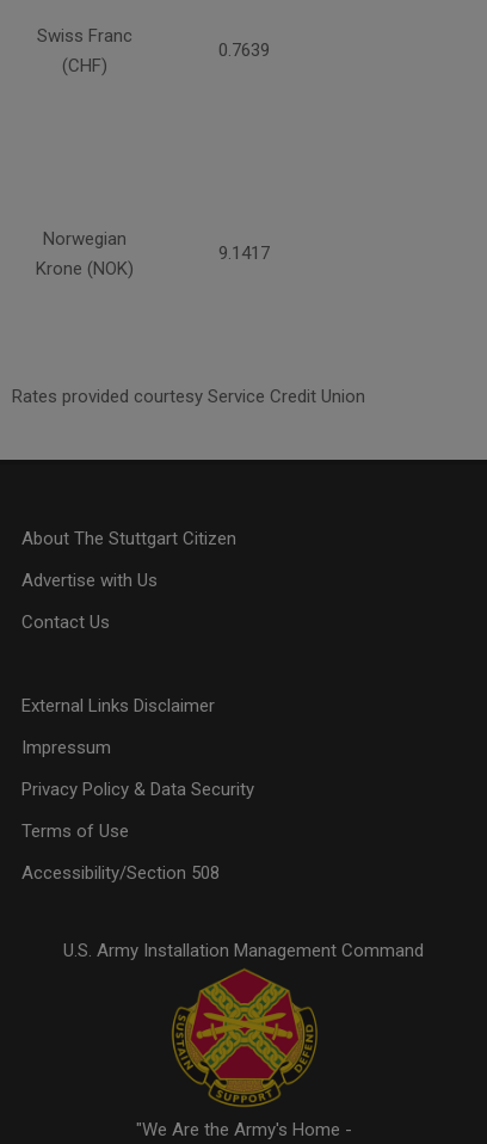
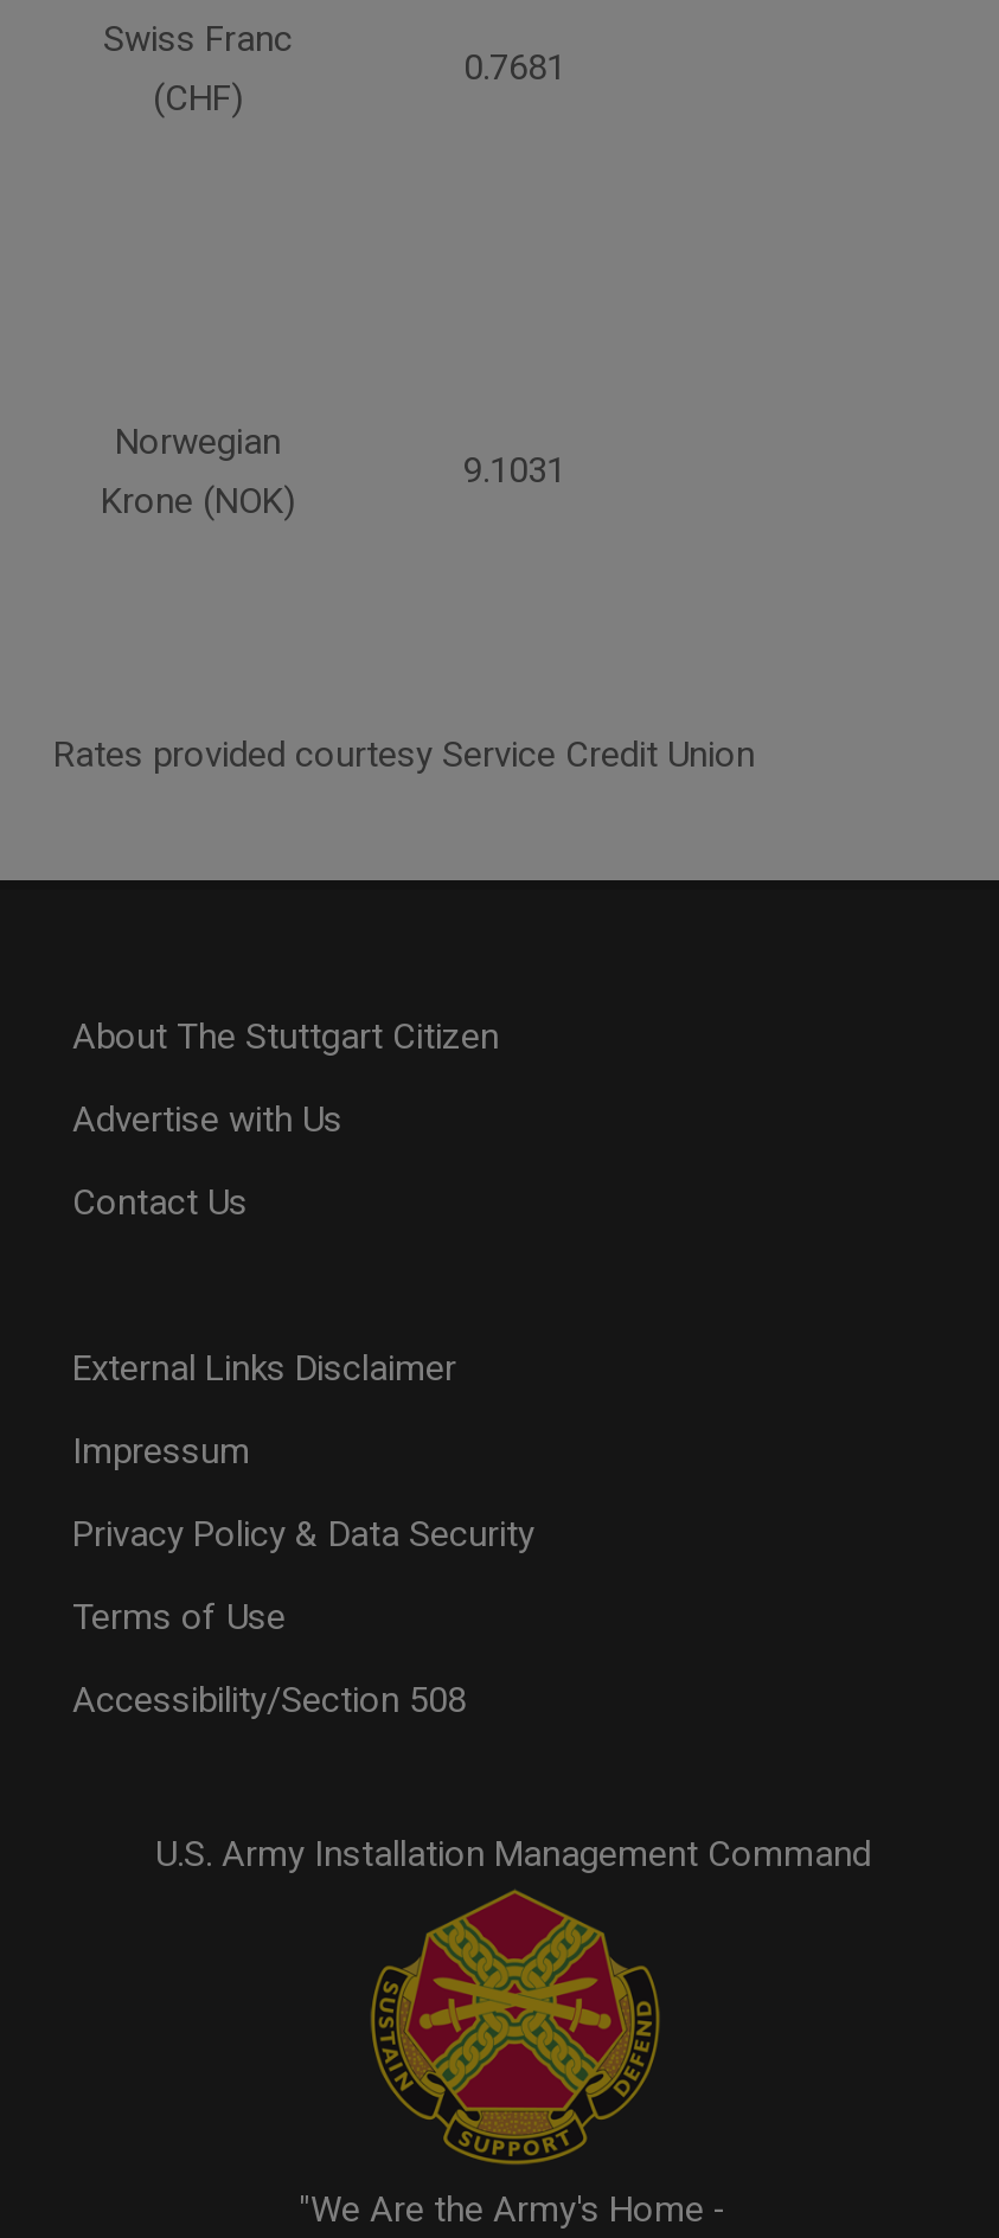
[218,39,270,60] 0.7639 -> [463,45,565,88] 0.7681
[218,242,270,263] 9.1417 -> [463,448,565,491] 9.1031

